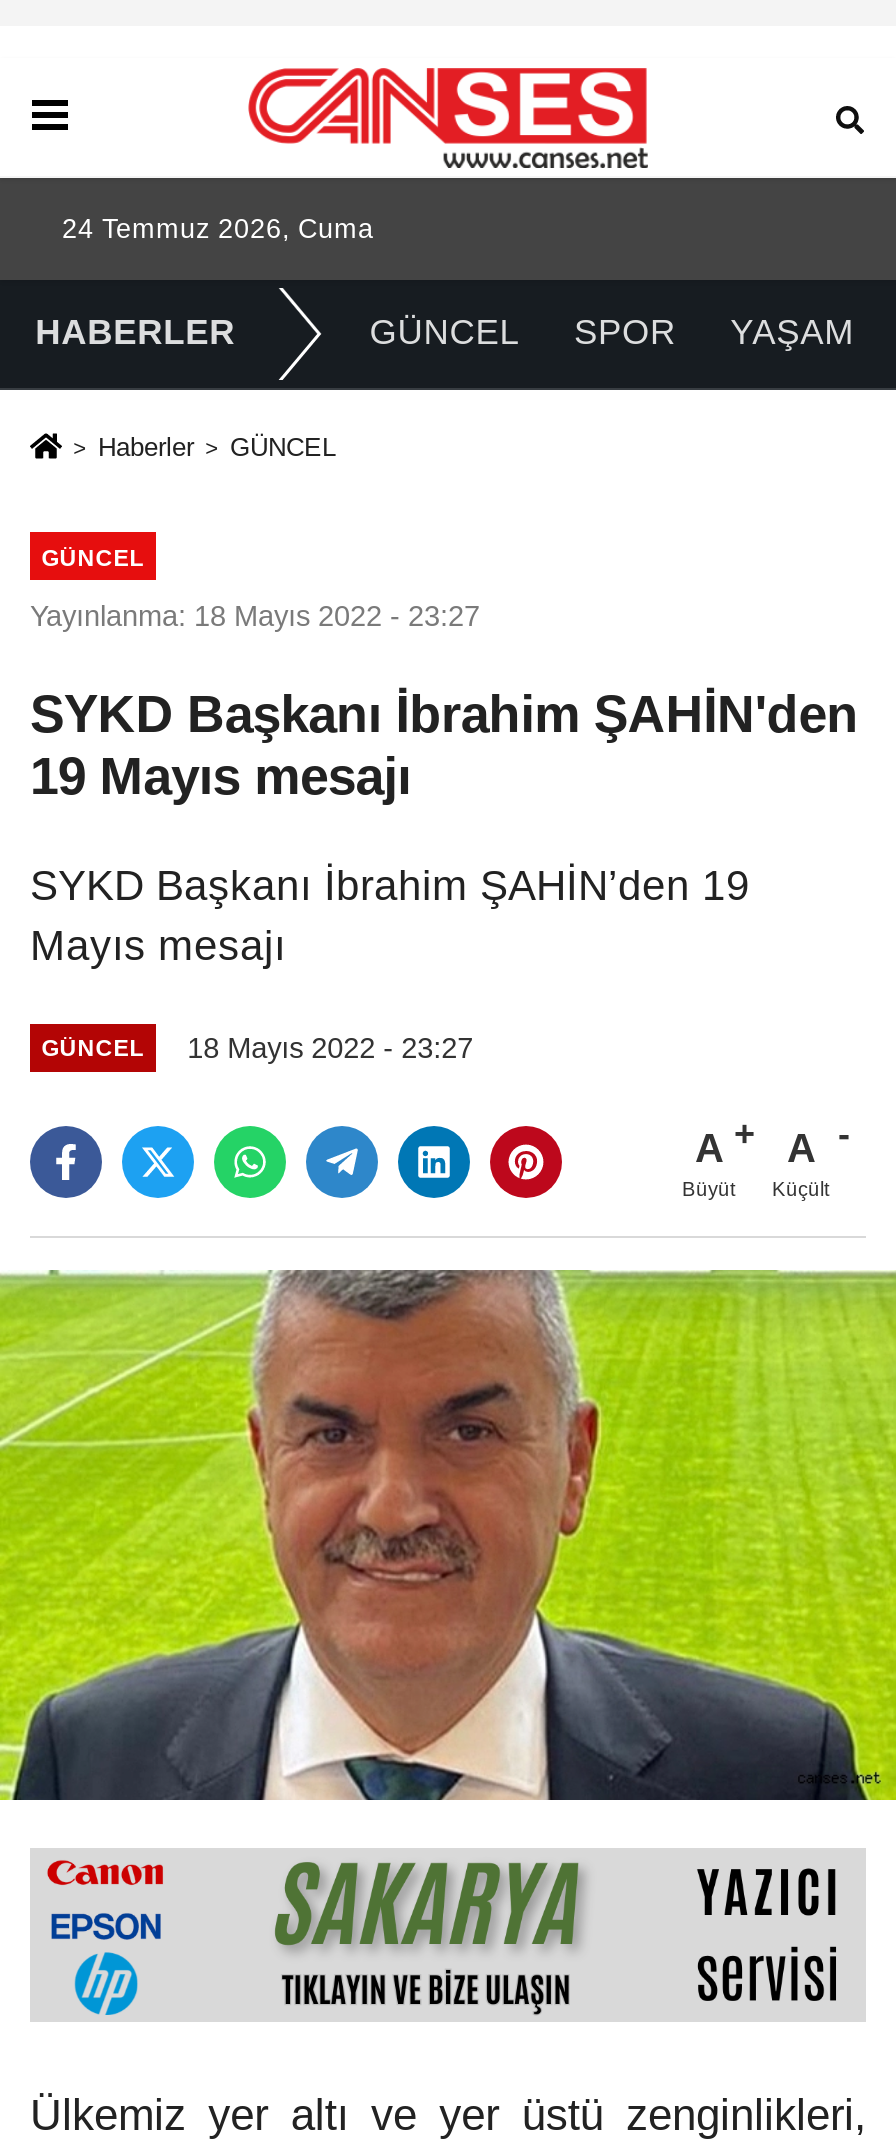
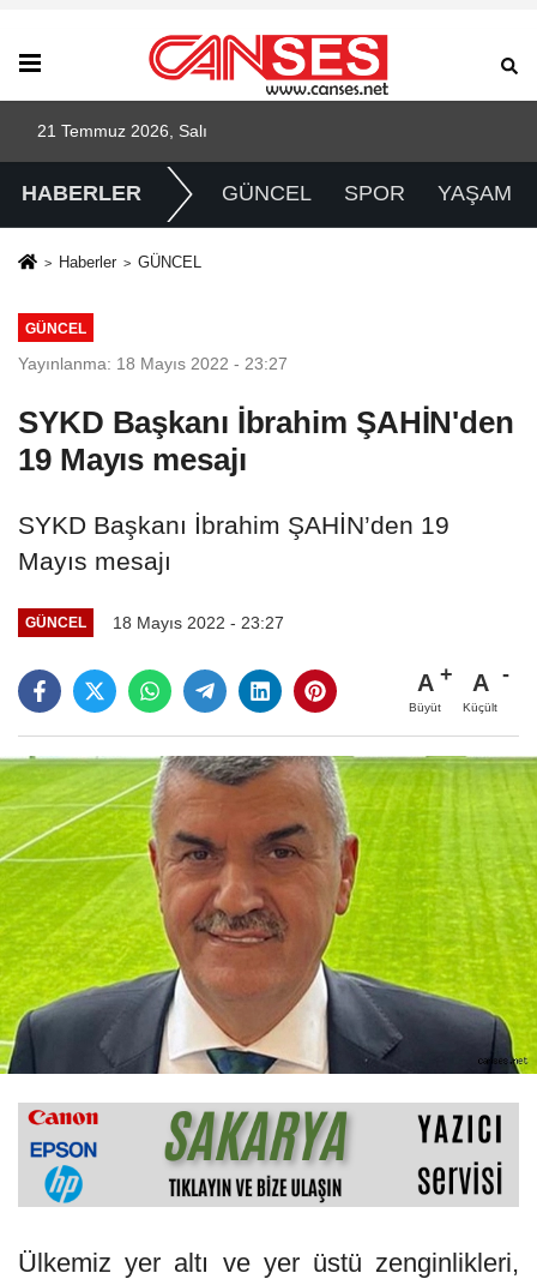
[62,214,374,244] 24 Temmuz 2026, Cuma -> [37,122,207,140] 21 Temmuz 2026, Salı

